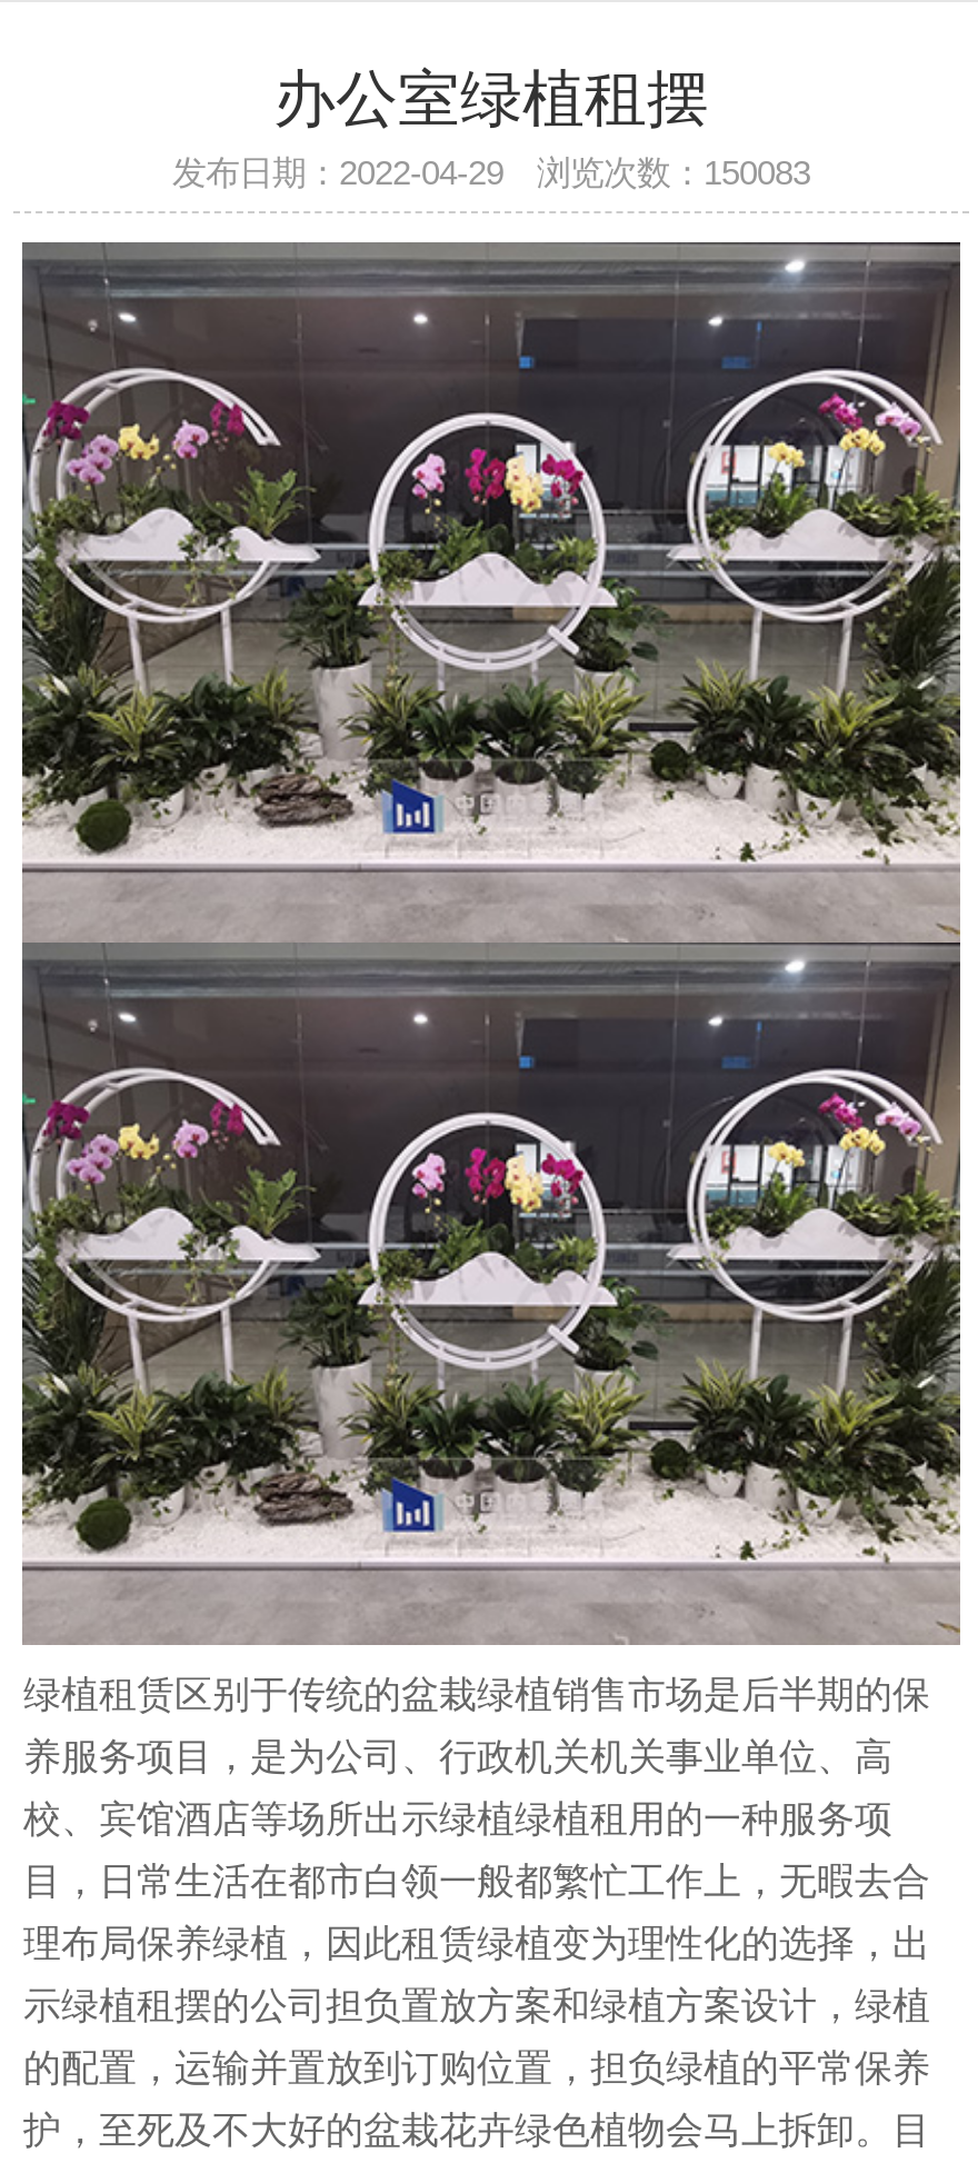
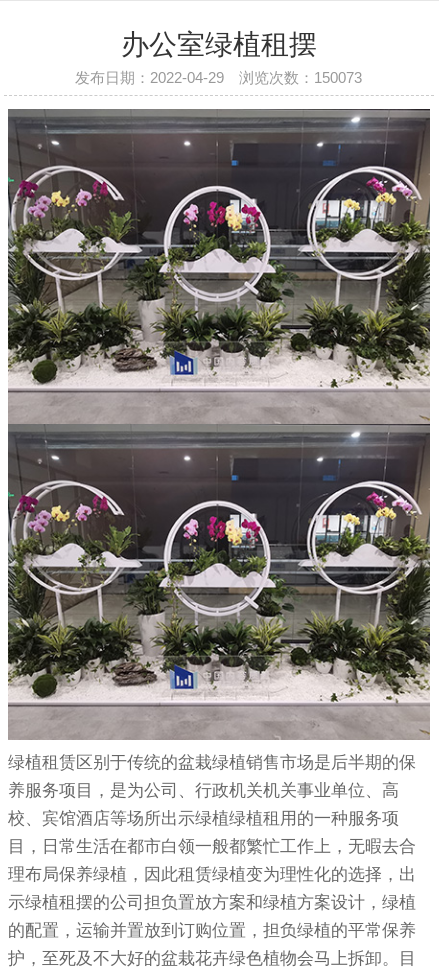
[172,153,810,191] 发布日期：2022-04-29 浏览次数：150083 -> [75,69,362,86] 发布日期：2022-04-29 浏览次数：150073

